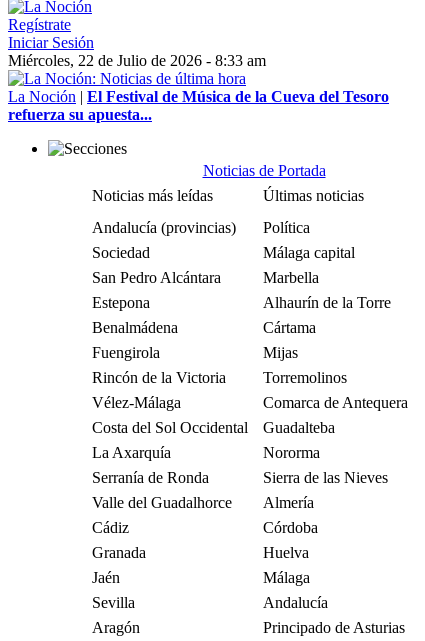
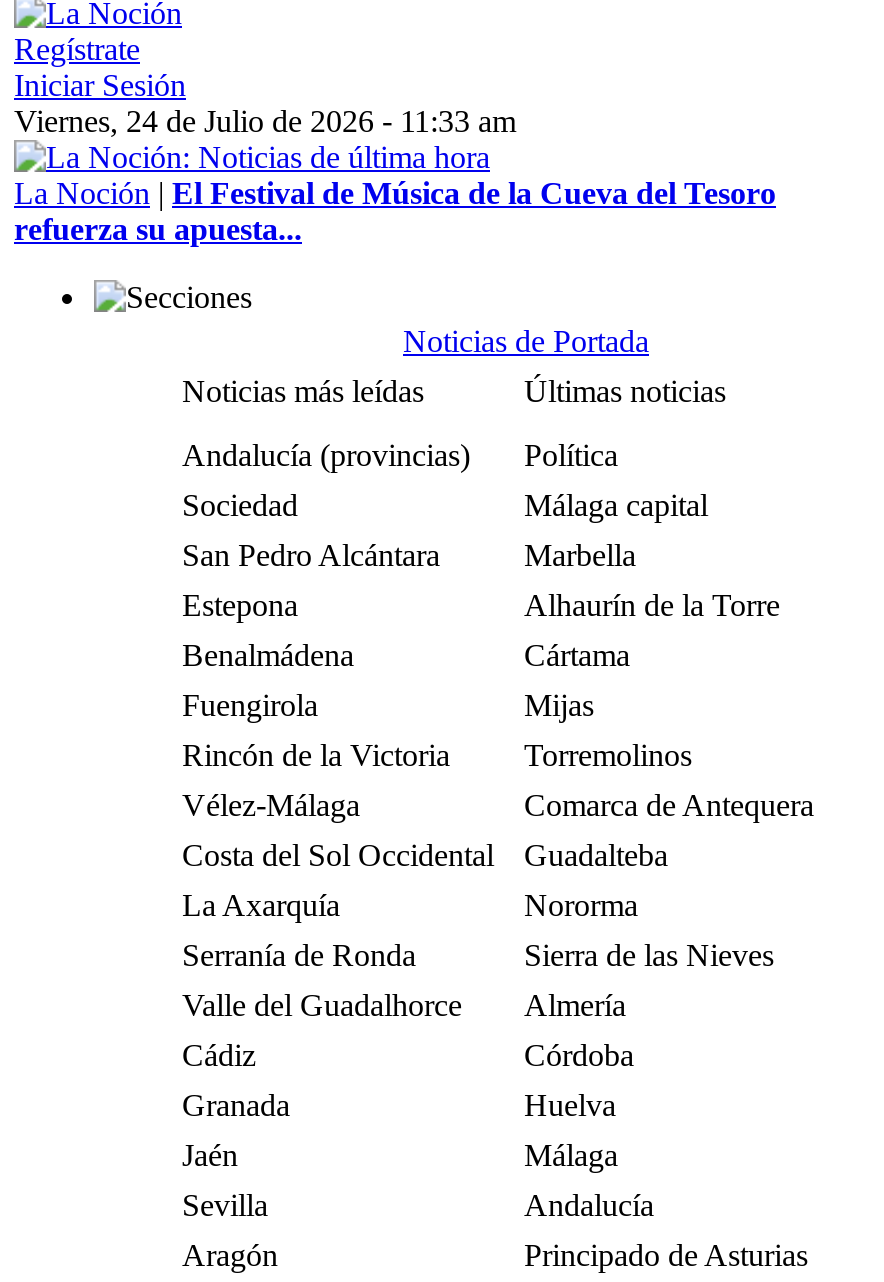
[8,52,266,69] Miércoles, 22 de Julio de 2026 - 8:33 am -> [14,104,516,138] Viernes, 24 de Julio de 2026 - 11:33 am

